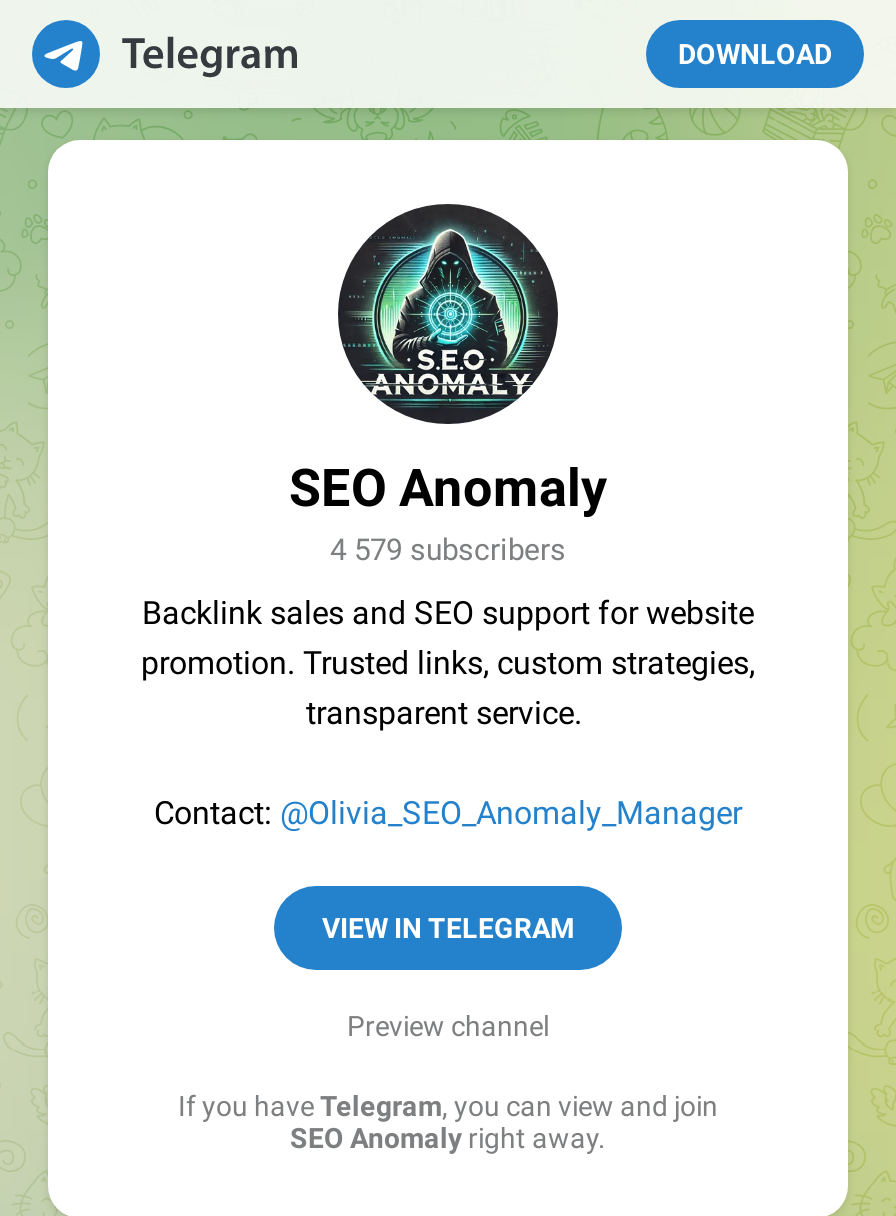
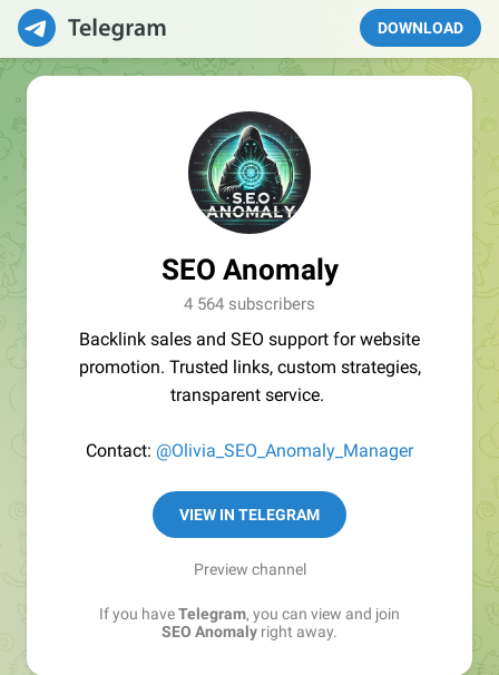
[330,532,566,568] 4 579 subscribers -> [184,294,315,314] 4 564 subscribers

